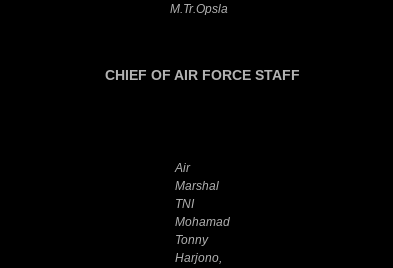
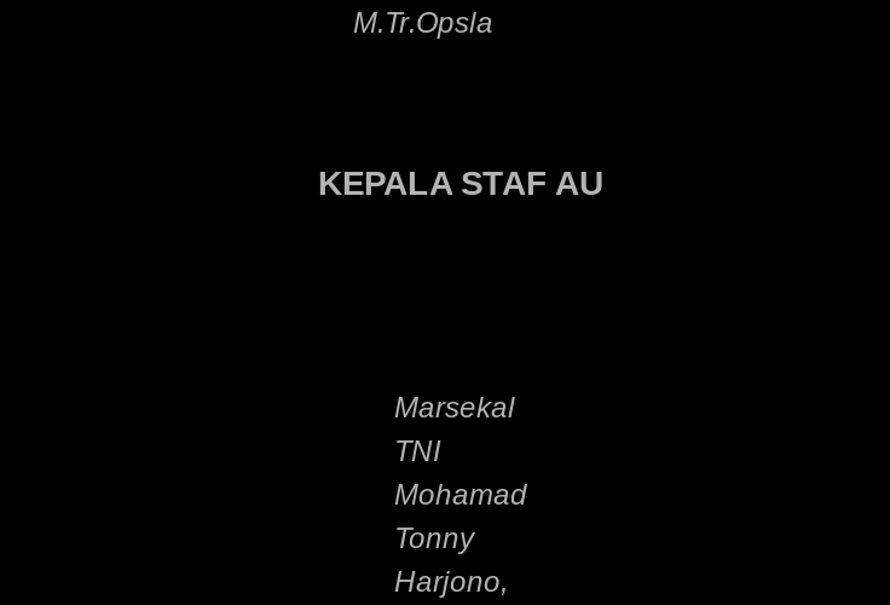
[104,67,299,83] CHIEF OF AIR FORCE STAFF -> [318,163,603,201] KEPALA STAF AU
[174,161,218,193] Air | Marshal -> [394,390,515,424] Marsekal

